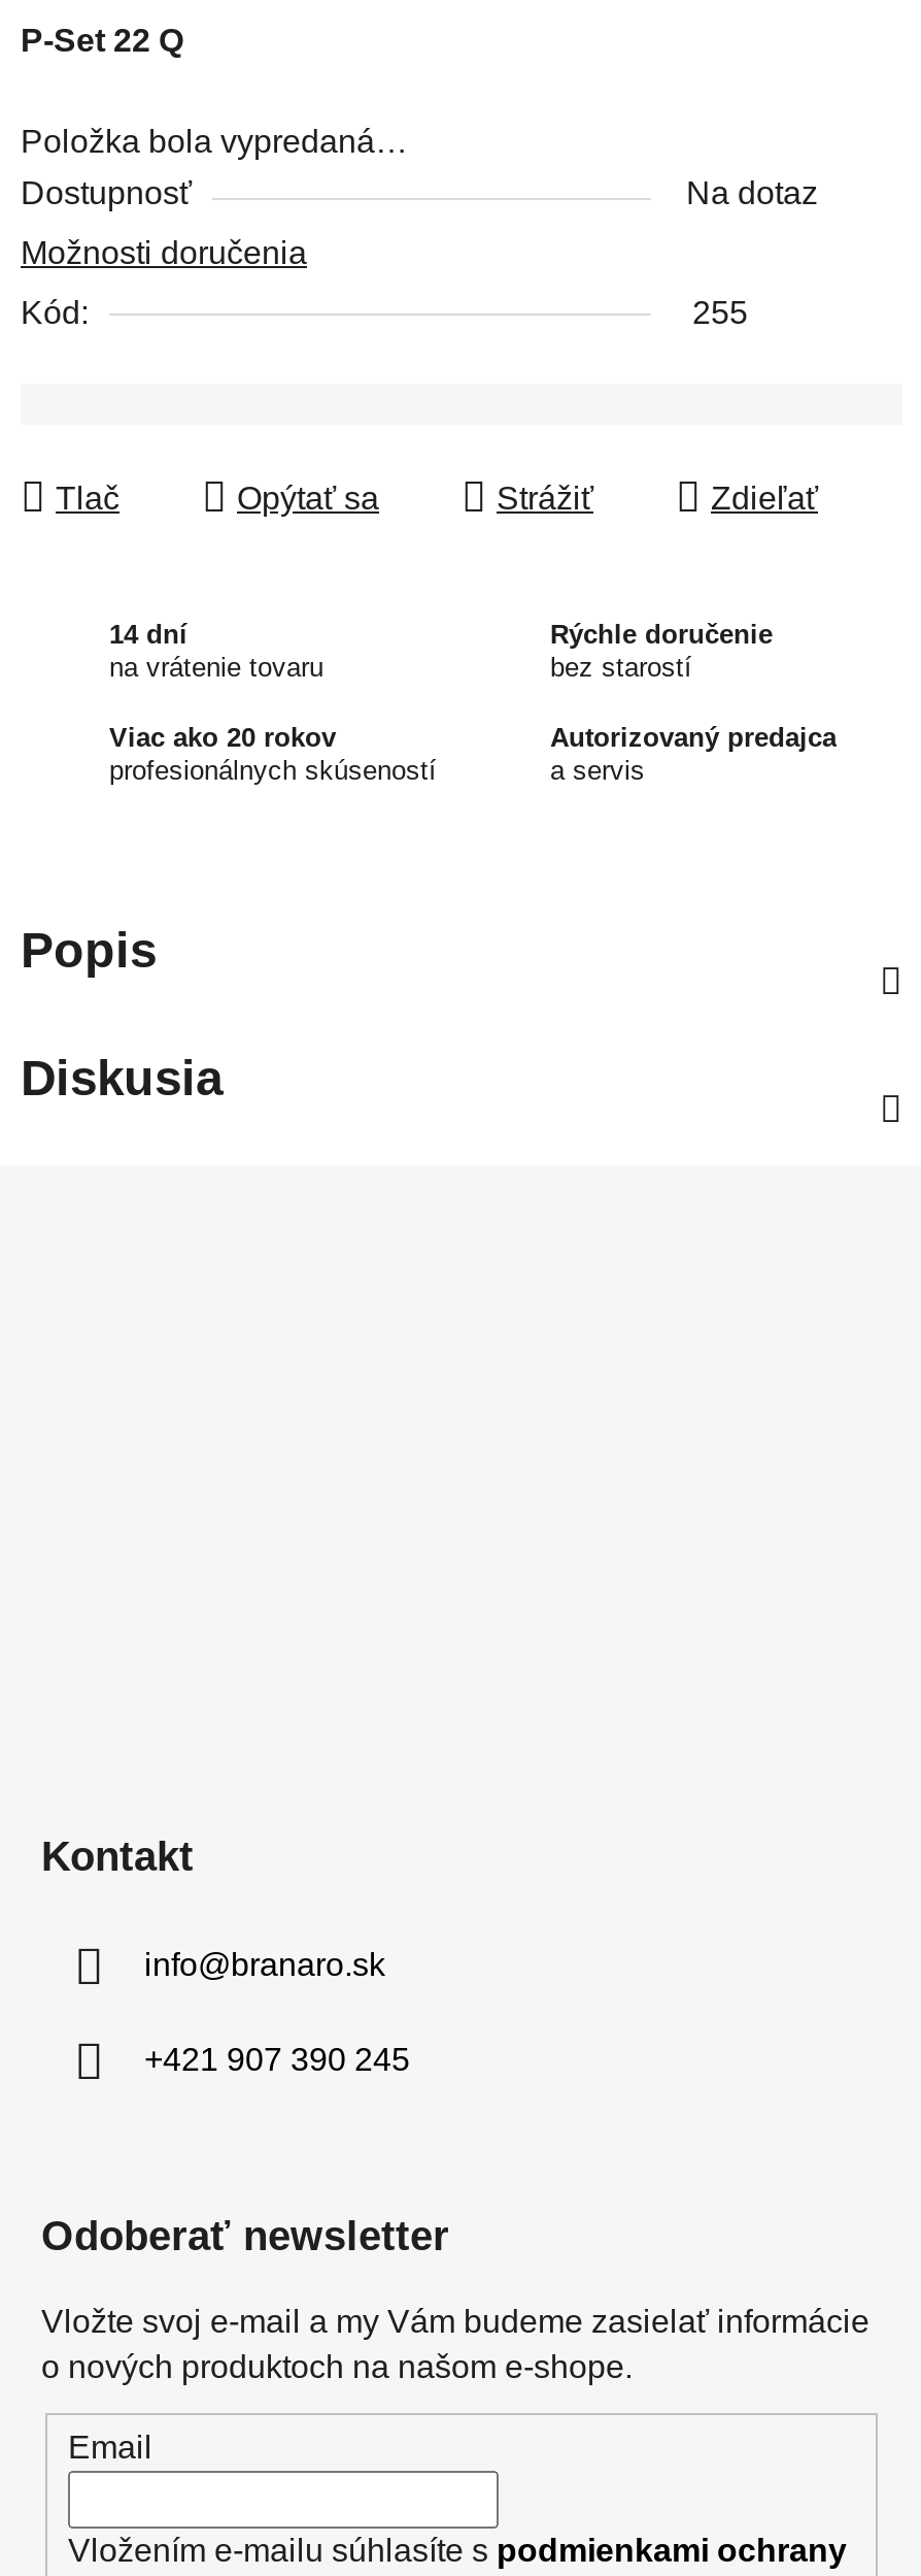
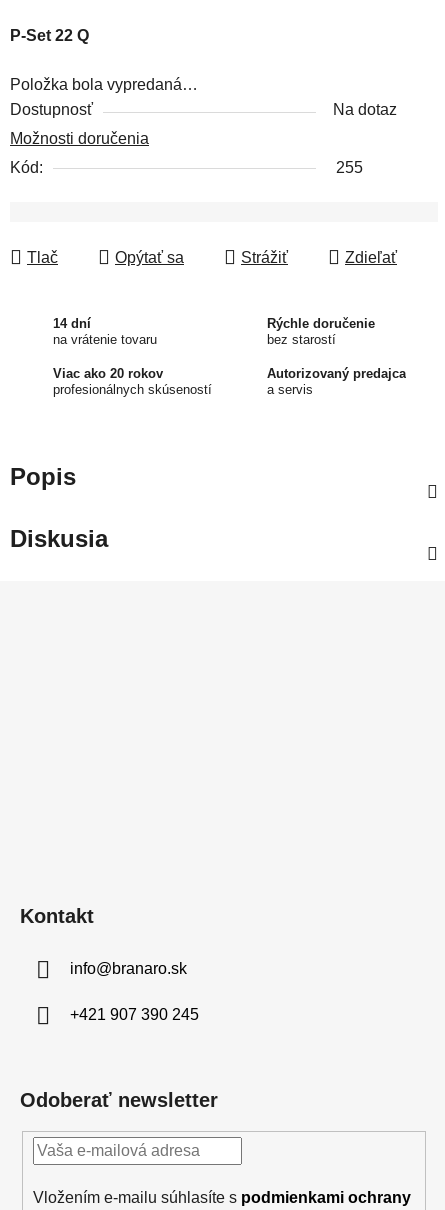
[41,2303,869,2465] Vložte svoj e-mail a my Vám budeme zasielať informácie | o nových produktoch na našom e-shope. | Email -> none

